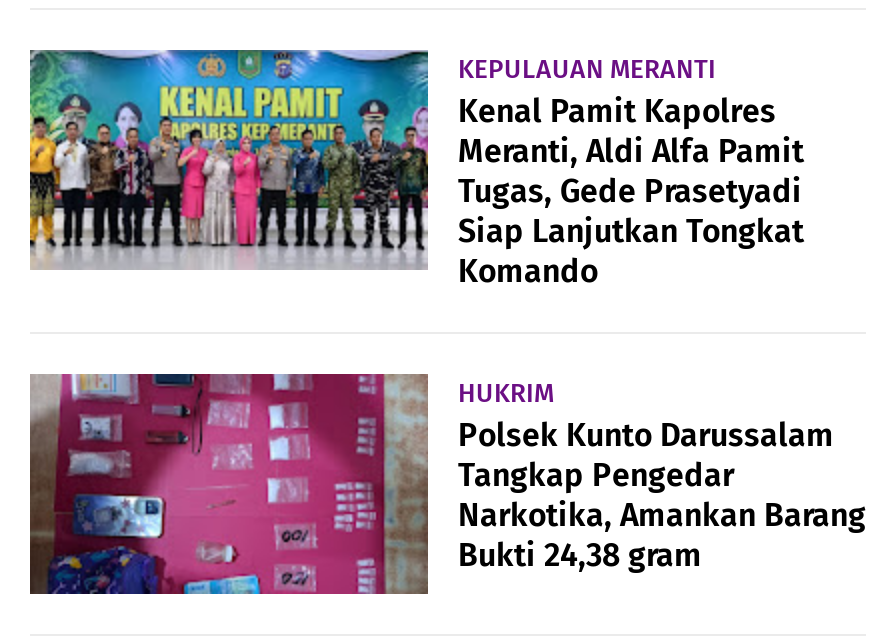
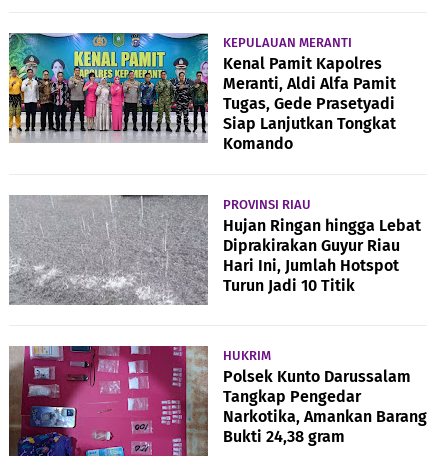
none -> [9,195,421,305] [image] | PROVINSI RIAU | Hujan Ringan hingga Lebat | Diprakirakan Guyur Riau | Hari Ini, Jumlah Hotspot | Turun Jadi 10 Titik

